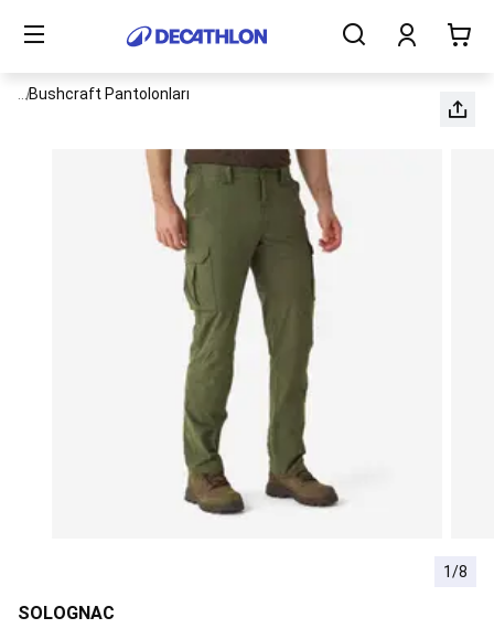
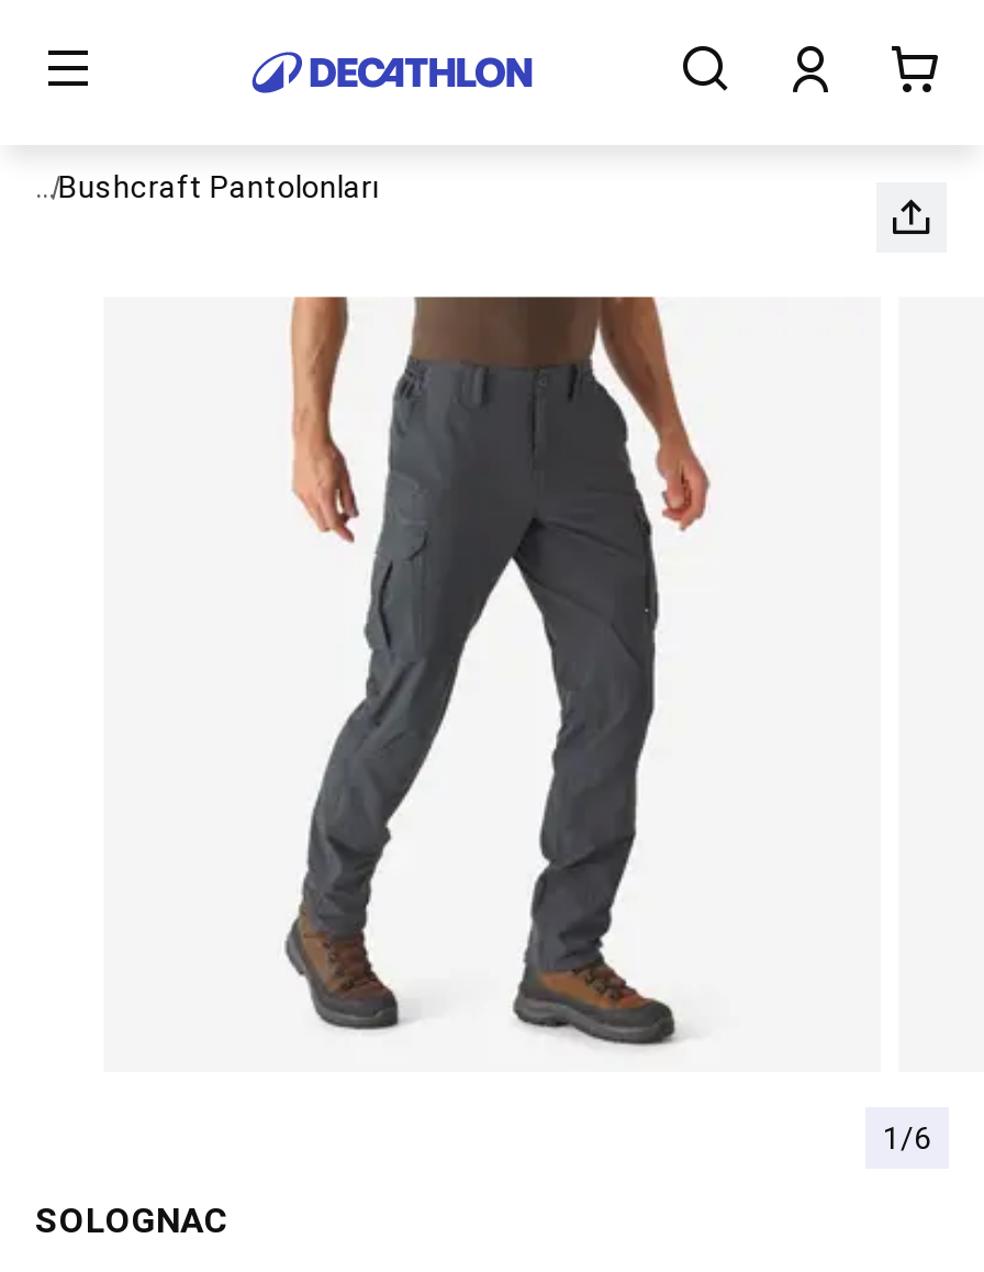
[143,148,356,526] [image] -> [283,294,712,1050] [image]
[443,563,468,581] 1/8 -> [883,1121,931,1156] 1/6

